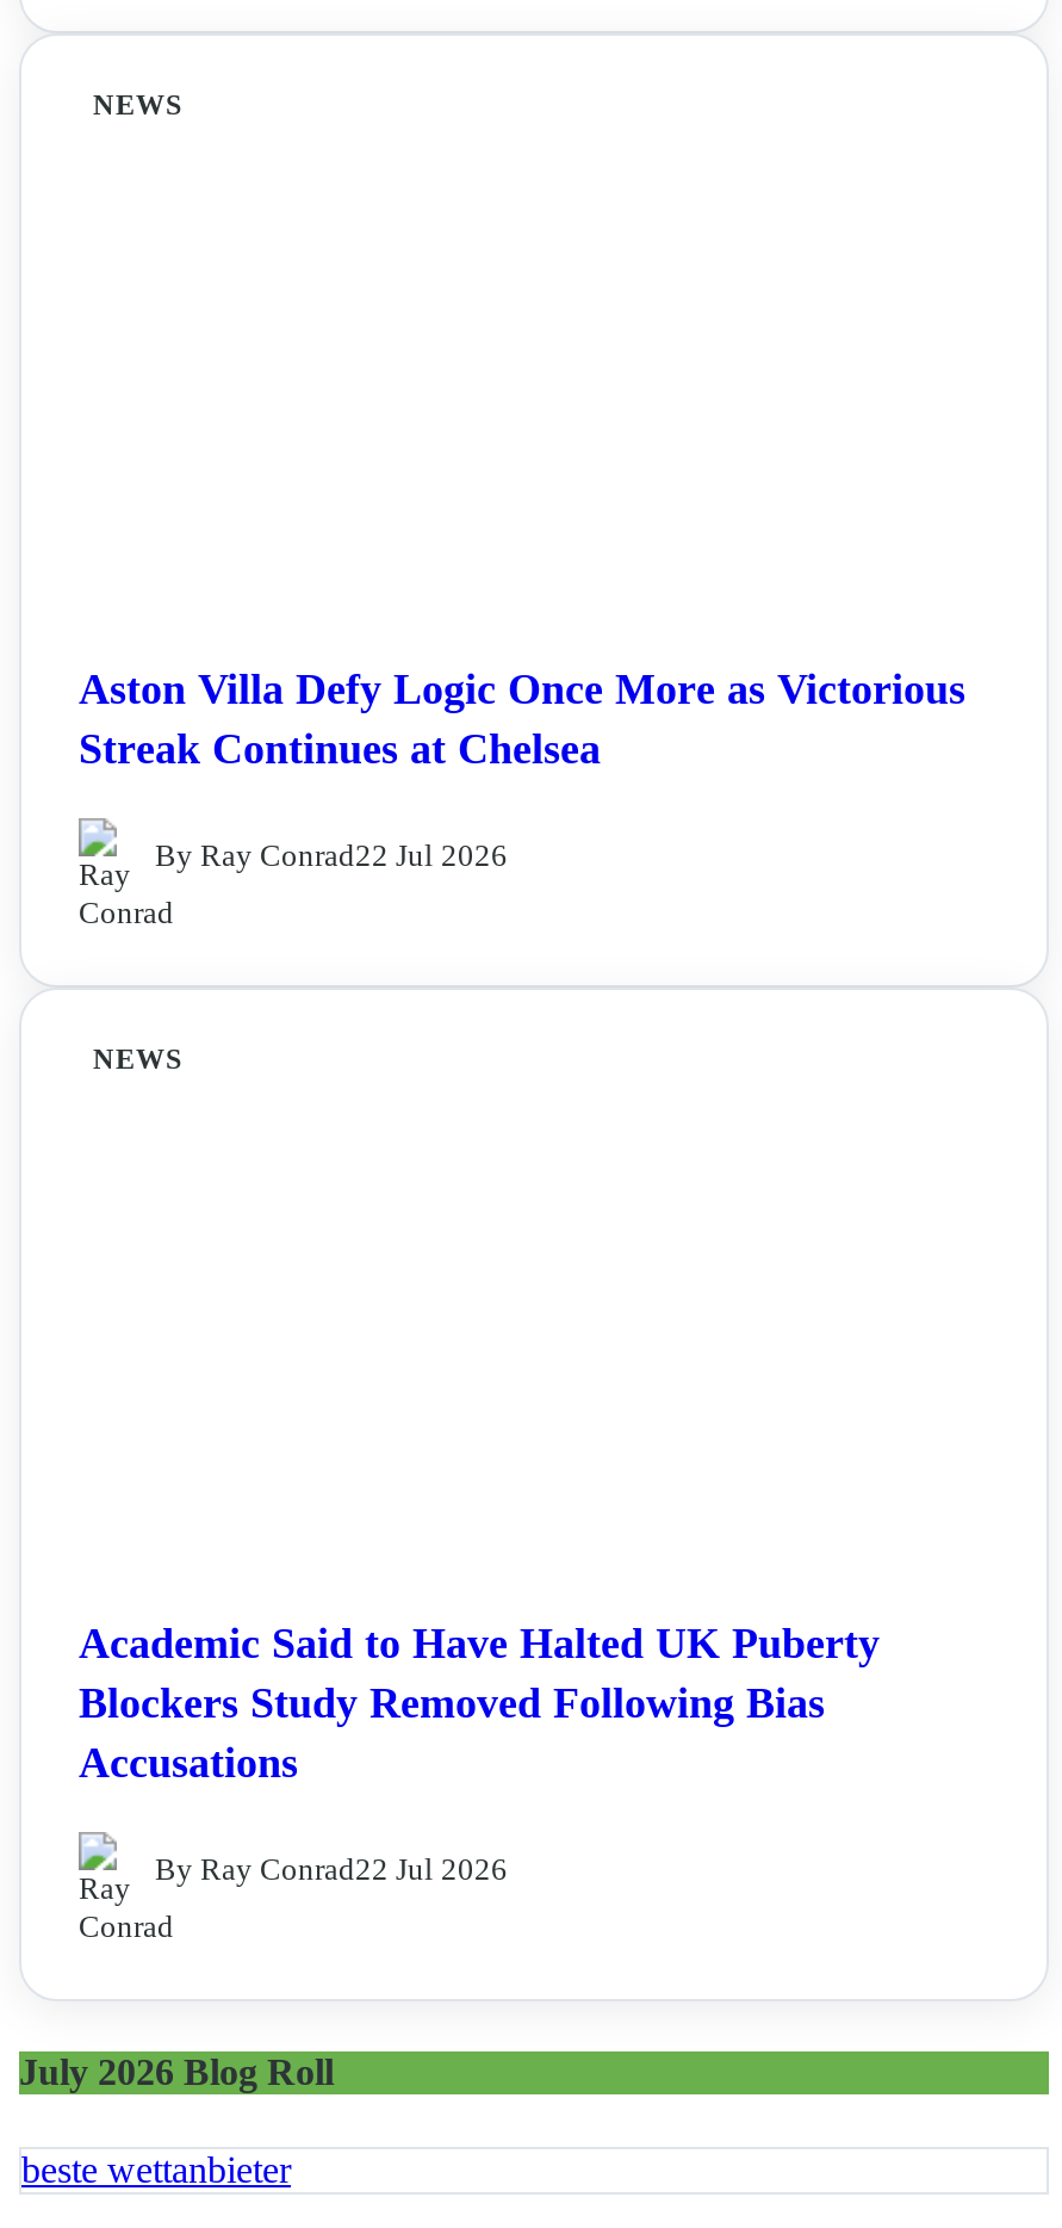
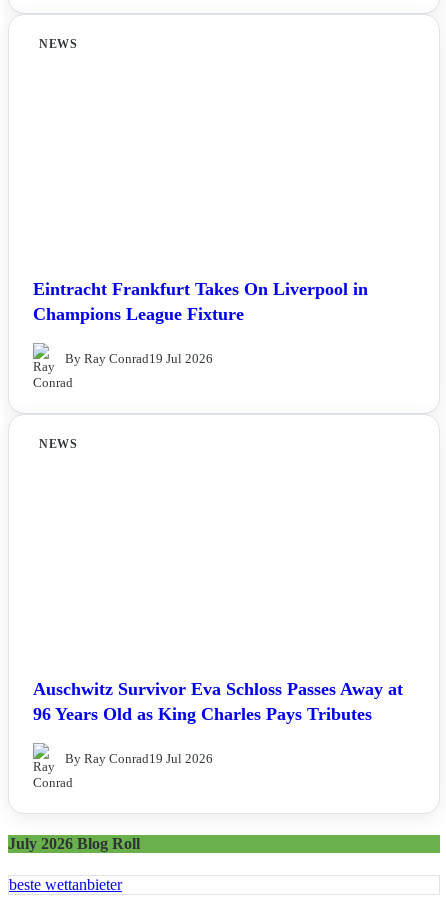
[79,666,965,773] Aston Villa Defy Logic Once More as Victorious | Streak Continues at Chelsea -> [33,279,368,324] Eintracht Frankfurt Takes On Liverpool in | Champions League Fixture
[155,838,508,874] By Ray Conrad22 Jul 2026 -> [65,351,213,366] By Ray Conrad19 Jul 2026
[79,1620,880,1787] Academic Said to Have Halted UK Puberty | Blockers Study Removed Following Bias | Accusations -> [33,679,403,724] Auschwitz Survivor Eva Schloss Passes Away at | 96 Years Old as King Charles Pays Tributes
[155,1852,508,1887] By Ray Conrad22 Jul 2026 -> [65,751,213,766] By Ray Conrad19 Jul 2026

